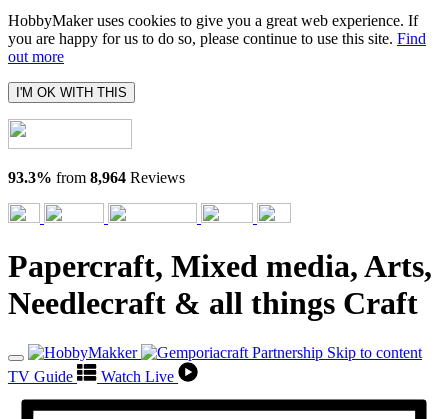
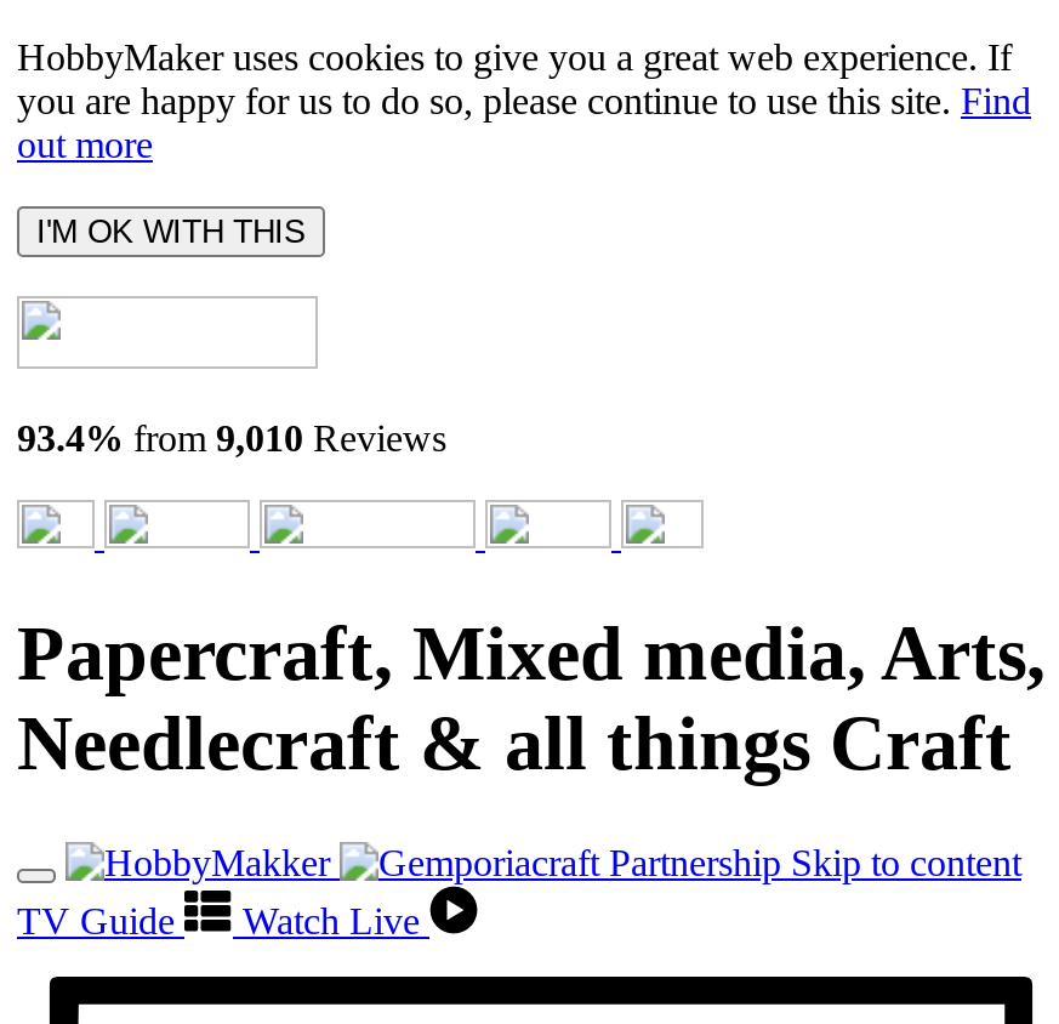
[8,169,185,186] 93.3% from 8,964 Reviews -> [17,417,446,459] 93.4% from 9,010 Reviews

